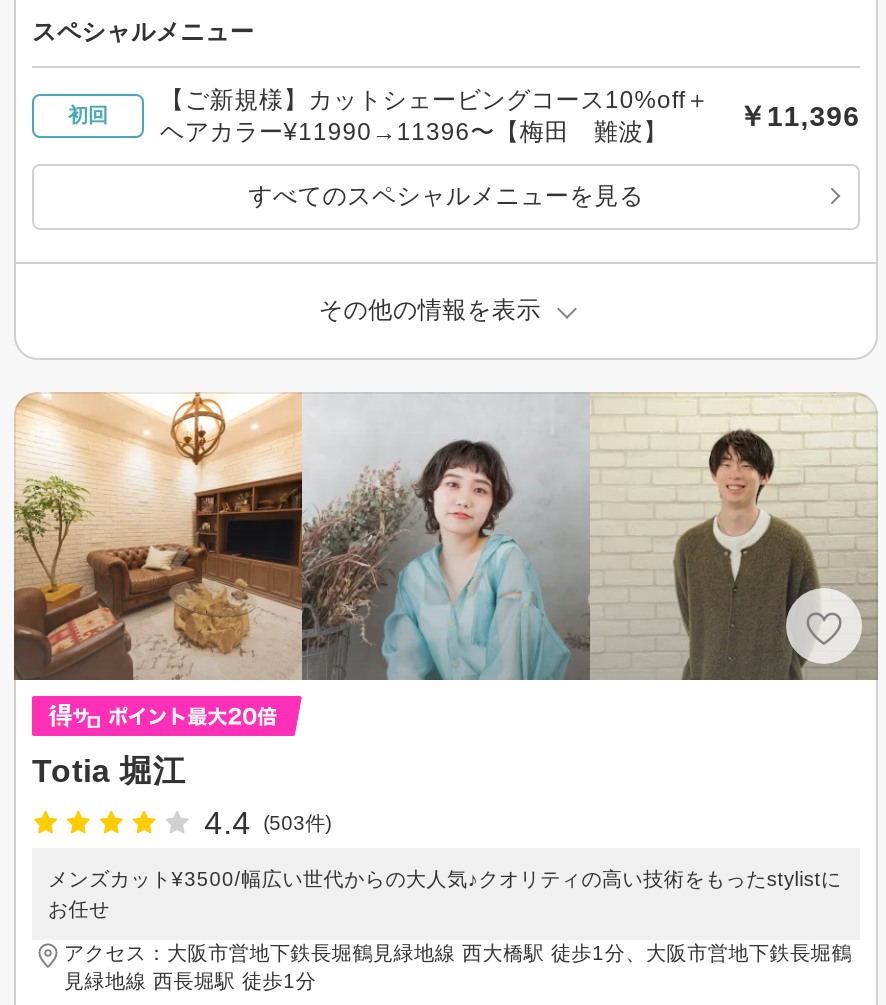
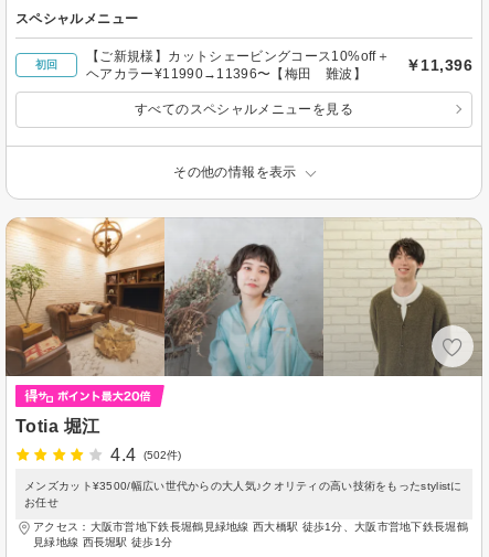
[204,805,331,839] 4.4 (503件) -> [110,445,181,464] 4.4 (502件)

